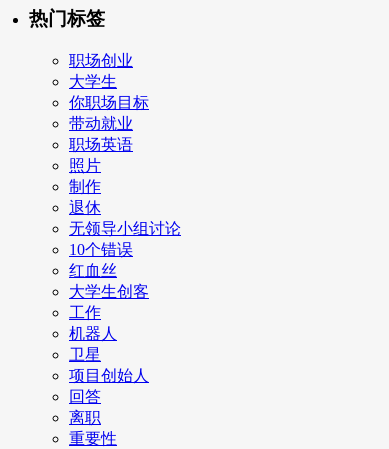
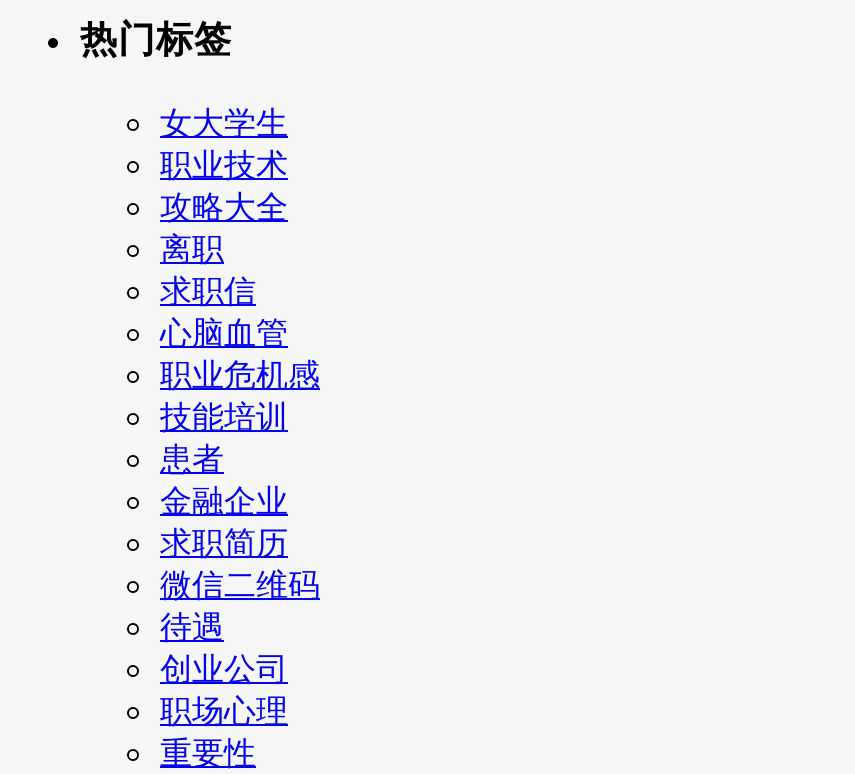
[69,52,181,405] 职场创业 | 大学生 | 你职场目标 | 带动就业 | 职场英语 | 照片 | 制作 | 退休 | 无领导小组讨论 | 10个错误 | 红血丝 | 大学生创客 | 工作 | 机器人 | 卫星 | 项目创始人 | 回答 -> [160,106,288,224] 女大学生 | 职业技术 | 攻略大全
moved [69,409,101,426] -> [160,232,224,266]: 离职
none -> [160,274,320,728] 求职信 | 心脑血管 | 职业危机感 | 技能培训 | 患者 | 金融企业 | 求职简历 | 微信二维码 | 待遇 | 创业公司 | 职场心理

